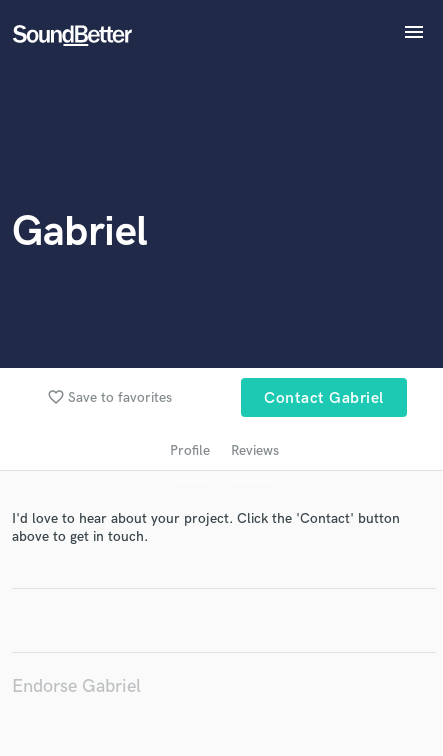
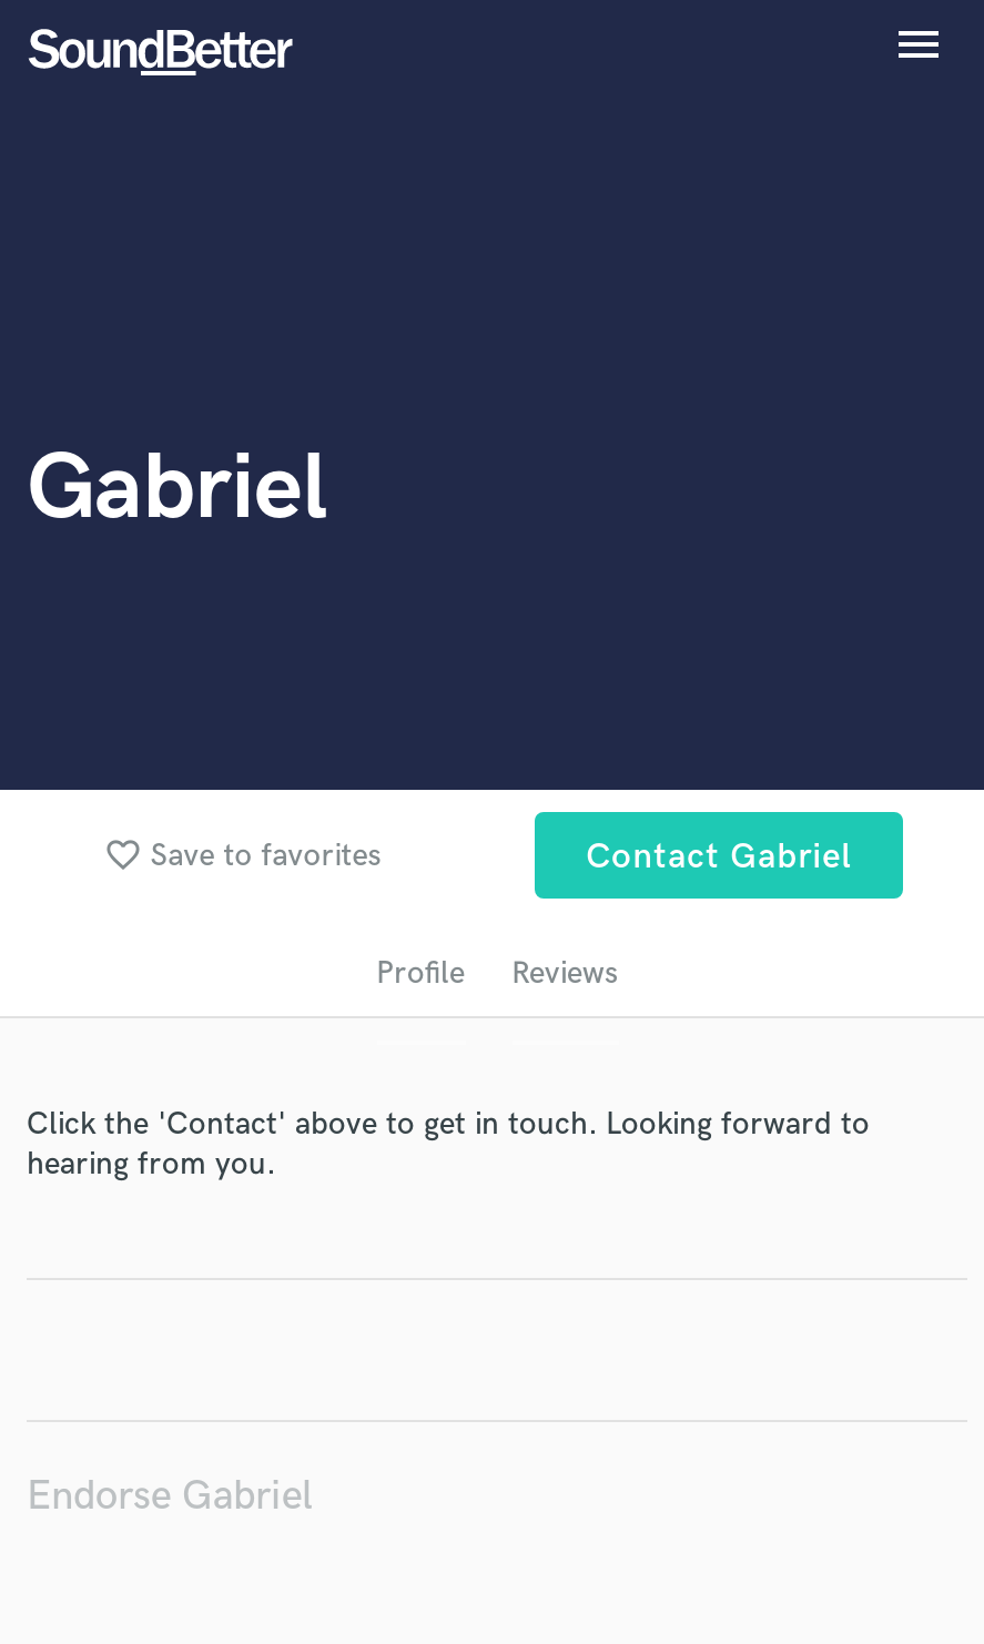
[12,510,400,545] I'd love to hear about your project. Click the 'Contact' button | above to get in touch. -> [27,1106,870,1183] Click the 'Contact' above to get in touch. Looking forward to | hearing from you.

